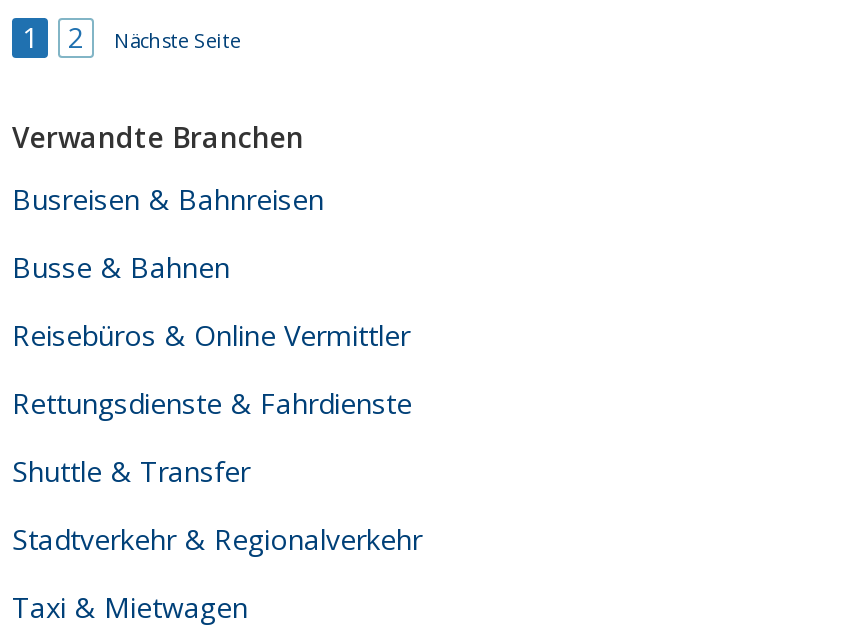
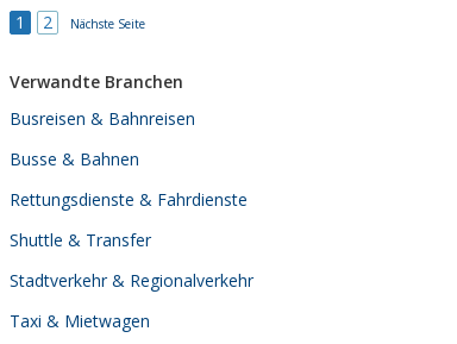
[12,316,410,354] Reisebüros & Online Vermittler -> none

